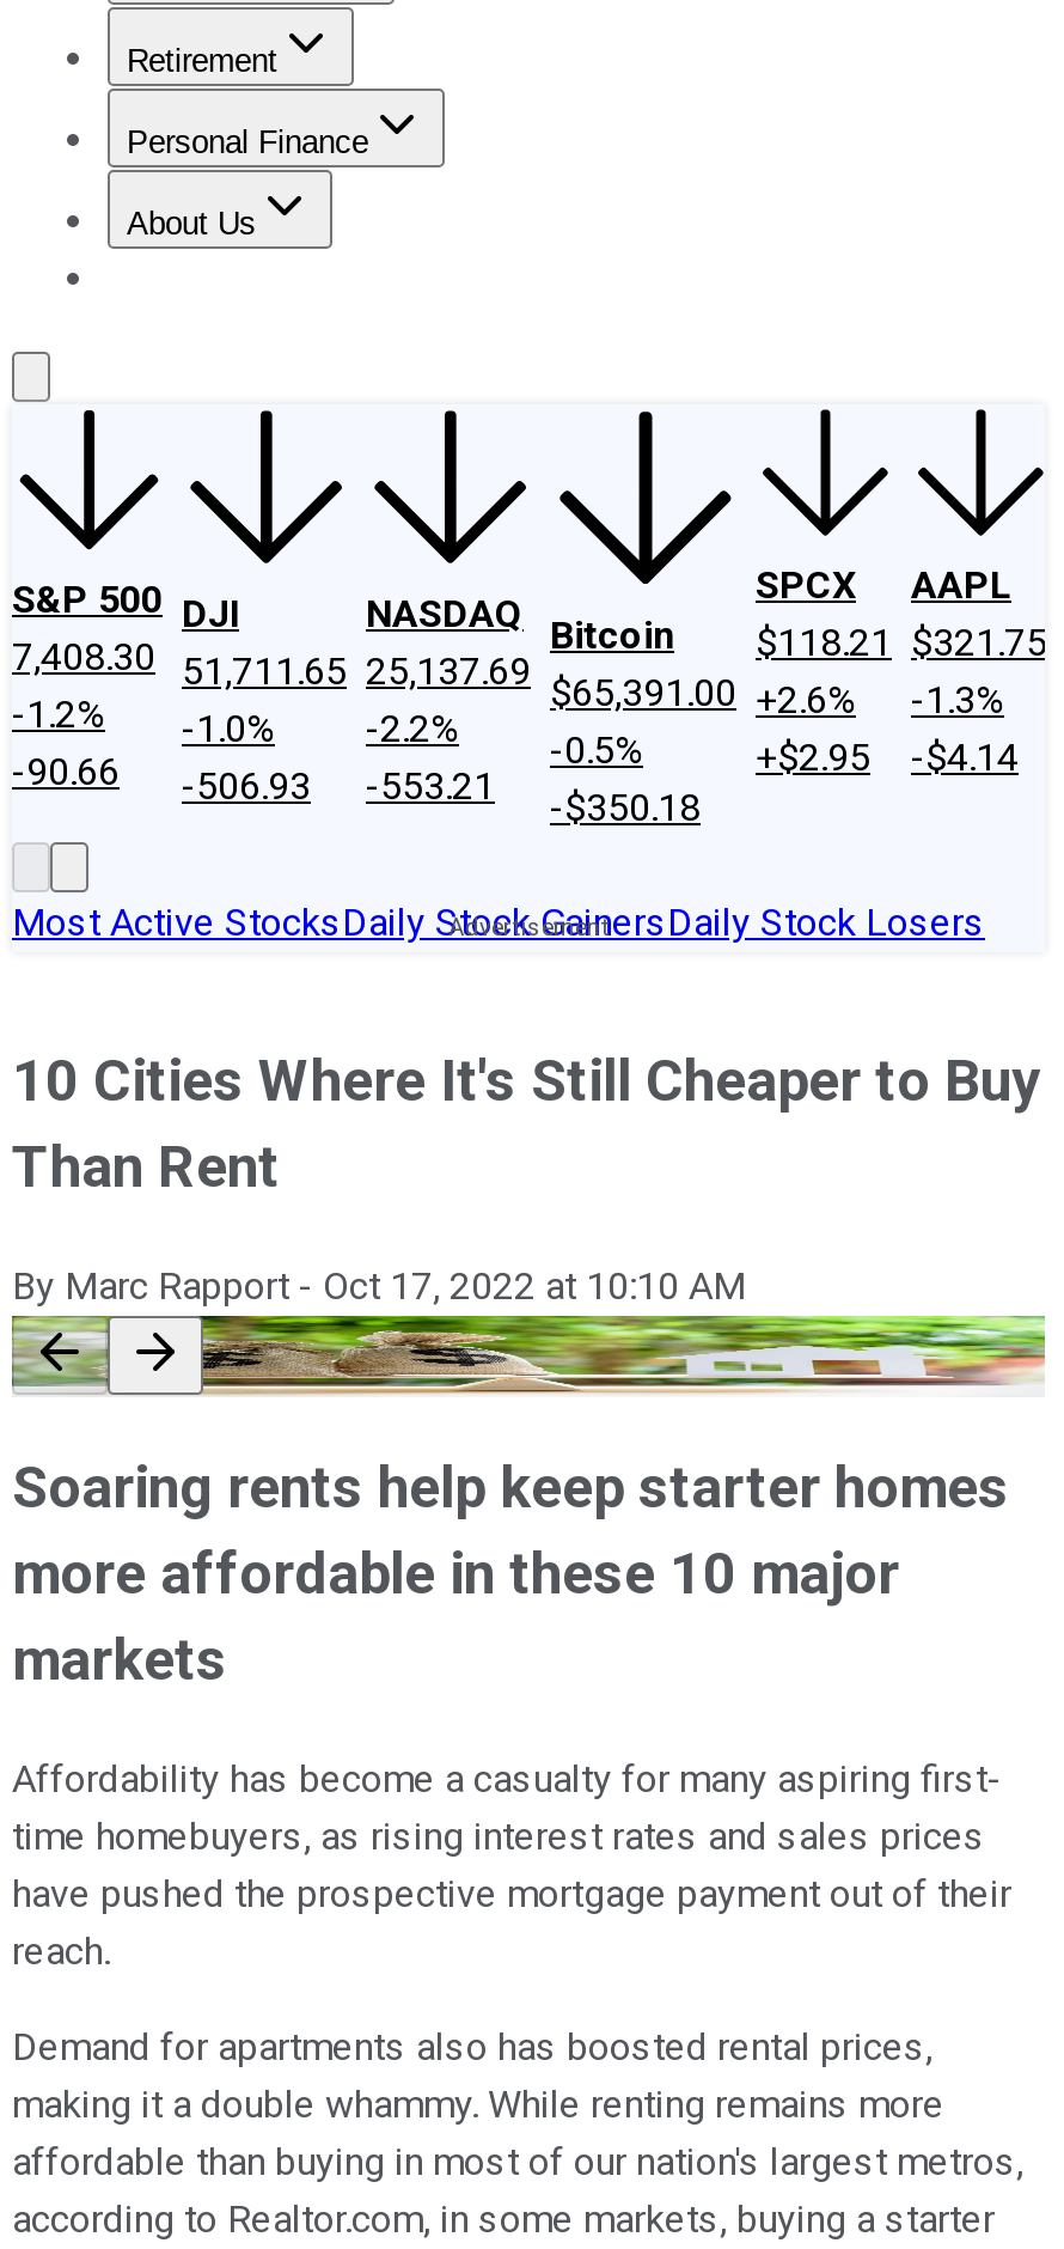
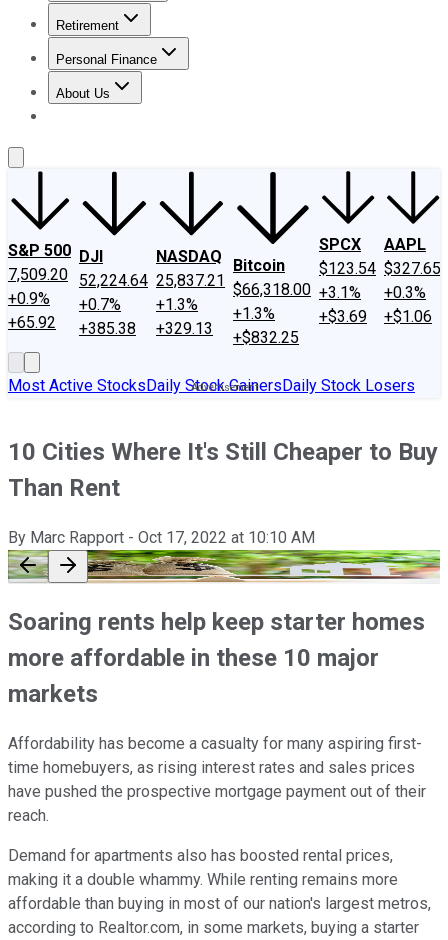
[756,620,892,665] $118.21 -> [319,259,376,278] $123.54
[911,620,1047,665] $321.75 -> [384,259,441,278] $327.65
[12,634,155,679] 7,408.30 -> [8,265,68,284] 7,509.20
[182,648,347,694] 51,711.65 -> [79,271,148,290] 52,224.64
[366,648,531,694] 25,137.69 -> [156,271,225,290] 25,837.21
[550,670,736,715] $65,391.00 -> [233,280,311,299] $66,318.00
[756,677,856,723] +2.6% -> [319,283,361,302] +3.1%
[911,677,1004,723] -1.3% -> [384,283,426,302] +0.3%
[12,691,105,737] -1.2% -> [8,289,50,308] +0.9%
[182,706,275,751] -1.0% -> [79,295,121,314] +0.7%
[366,706,459,751] -2.2% -> [156,295,198,314] +1.3%
[550,727,643,773] -0.5% -> [233,304,275,323] +1.3%
[756,735,870,780] +$2.95 -> [319,307,367,326] +$3.69
[911,735,1019,780] -$4.14 -> [384,307,432,326] +$1.06
[12,749,120,794] -90.66 -> [8,313,56,332] +65.92
[182,763,311,809] -506.93 -> [79,319,136,338] +385.38
[366,763,495,809] -553.21 -> [156,319,213,338] +329.13
[550,785,701,830] -$350.18 -> [233,328,299,347] +$832.25

